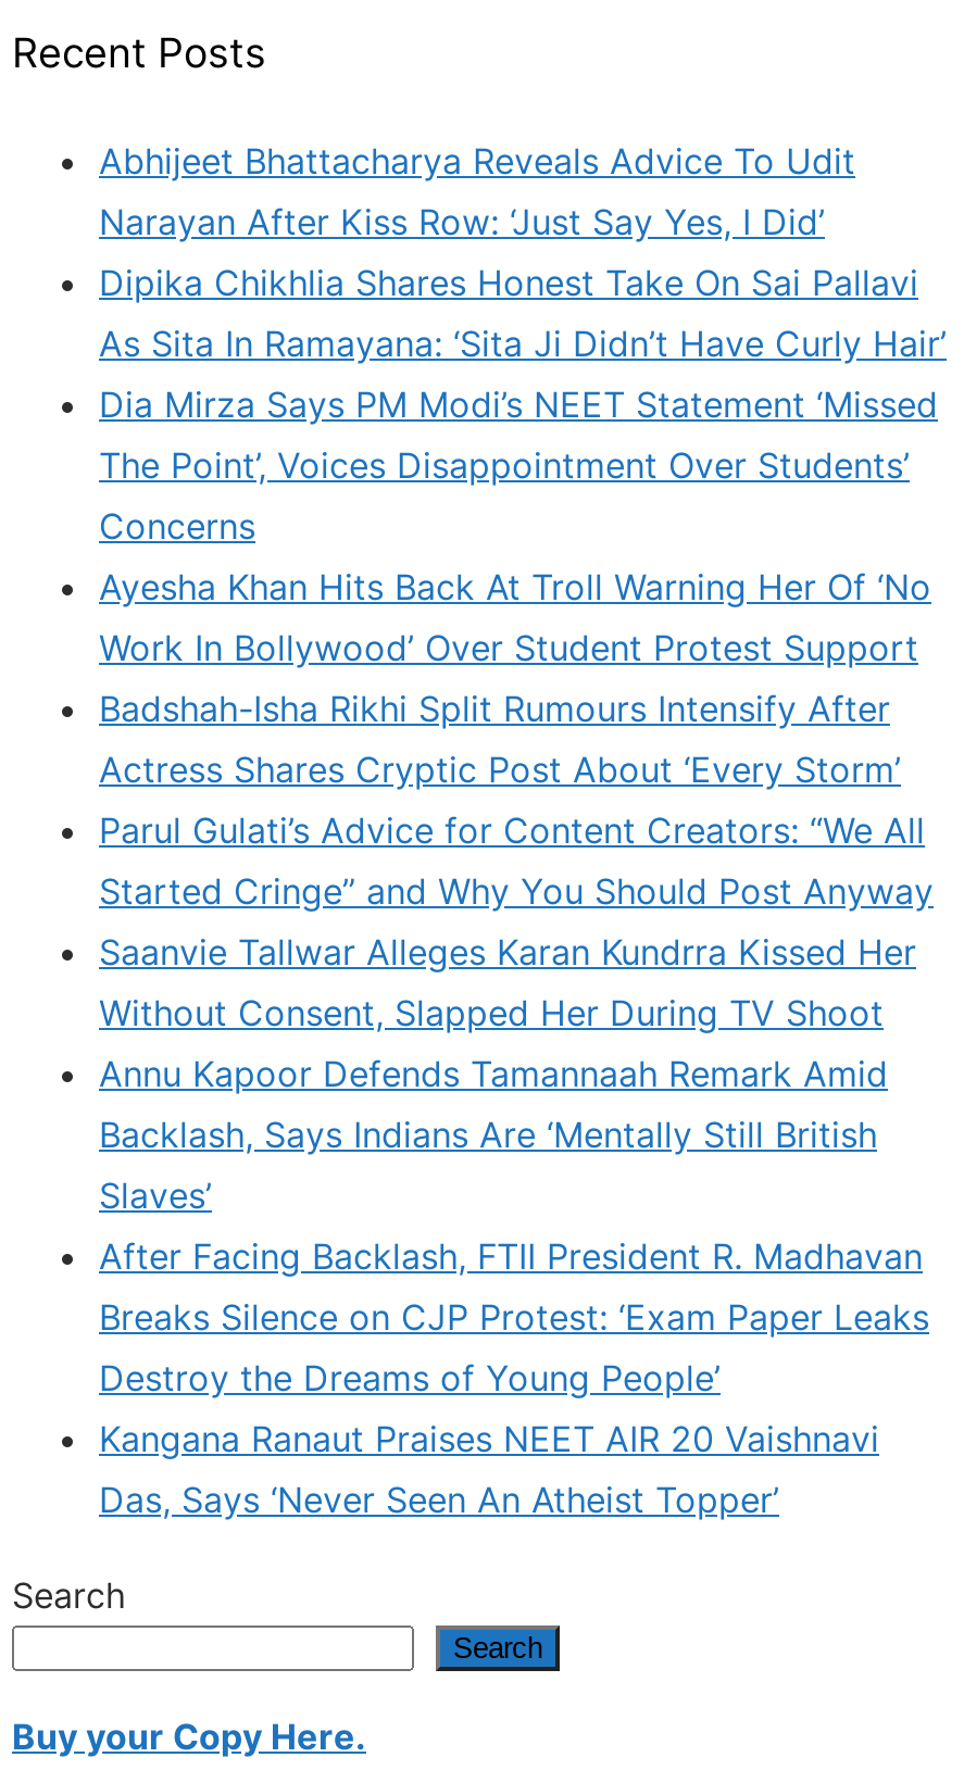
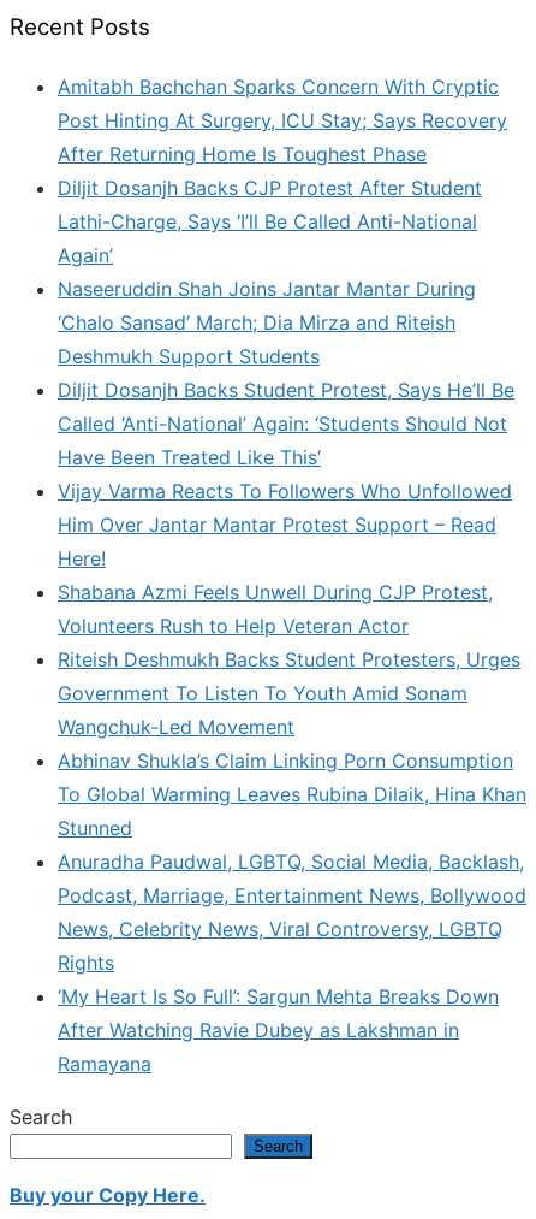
[99,138,947,1521] Abhijeet Bhattacharya Reveals Advice To Udit | Narayan After Kiss Row: ‘Just Say Yes, I Did’ | Dipika Chikhlia Shares Honest Take On Sai Pallavi | As Sita In Ramayana: ‘Sita Ji Didn’t Have Curly Hair’ | Dia Mirza Says PM Modi’s NEET Statement ‘Missed | The Point’, Voices Disappointment Over Students’ | Concerns | Ayesha Khan Hits Back At Troll Warning Her Of ‘No | Work In Bollywood’ Over Student Protest Support | Badshah-Isha Rikhi Split Rumours Intensify After | Actress Shares Cryptic Post About ‘Every Storm’ | Parul Gulati’s Advice for Content Creators: “We All | Started Cringe” and Why You Should Post Anyway | Saanvie Tallwar Alleges Karan Kundrra Kissed Her | Without Consent, Slapped Her During TV Shoot | Annu Kapoor Defends Tamannaah Remark Amid | Backlash, Says Indians Are ‘Mentally Still British | Slaves’ | After Facing Backlash, FTII President R. Madhavan | Breaks Silence on CJP Protest: ‘Exam Paper Leaks | Destroy the Dreams of Young People’ | Kangana Ranaut Praises NEET AIR 20 Vaishnavi | Das, Says ‘Never Seen An Atheist Topper’ -> [58,74,526,1075] Amitabh Bachchan Sparks Concern With Cryptic | Post Hinting At Surgery, ICU Stay; Says Recovery | After Returning Home Is Toughest Phase | Diljit Dosanjh Backs CJP Protest After Student | Lathi-Charge, Says ‘I’ll Be Called Anti-National | Again’ | Naseeruddin Shah Joins Jantar Mantar During | ‘Chalo Sansad’ March; Dia Mirza and Riteish | Deshmukh Support Students | Diljit Dosanjh Backs Student Protest, Says He’ll Be | Called ‘Anti-National’ Again: ‘Students Should Not | Have Been Treated Like This’ | Vijay Varma Reacts To Followers Who Unfollowed | Him Over Jantar Mantar Protest Support – Read | Here! | Shabana Azmi Feels Unwell During CJP Protest, | Volunteers Rush to Help Veteran Actor | Riteish Deshmukh Backs Student Protesters, Urges | Government To Listen To Youth Amid Sonam | Wangchuk-Led Movement | Abhinav Shukla’s Claim Linking Porn Consumption | To Global Warming Leaves Rubina Dilaik, Hina Khan | Stunned | Anuradha Paudwal, LGBTQ, Social Media, Backlash, | Podcast, Marriage, Entertainment News, Bollywood | News, Celebrity News, Viral Controversy, LGBTQ | Rights | ‘My Heart Is So Full’: Sargun Mehta Breaks Down | After Watching Ravie Dubey as Lakshman in | Ramayana

